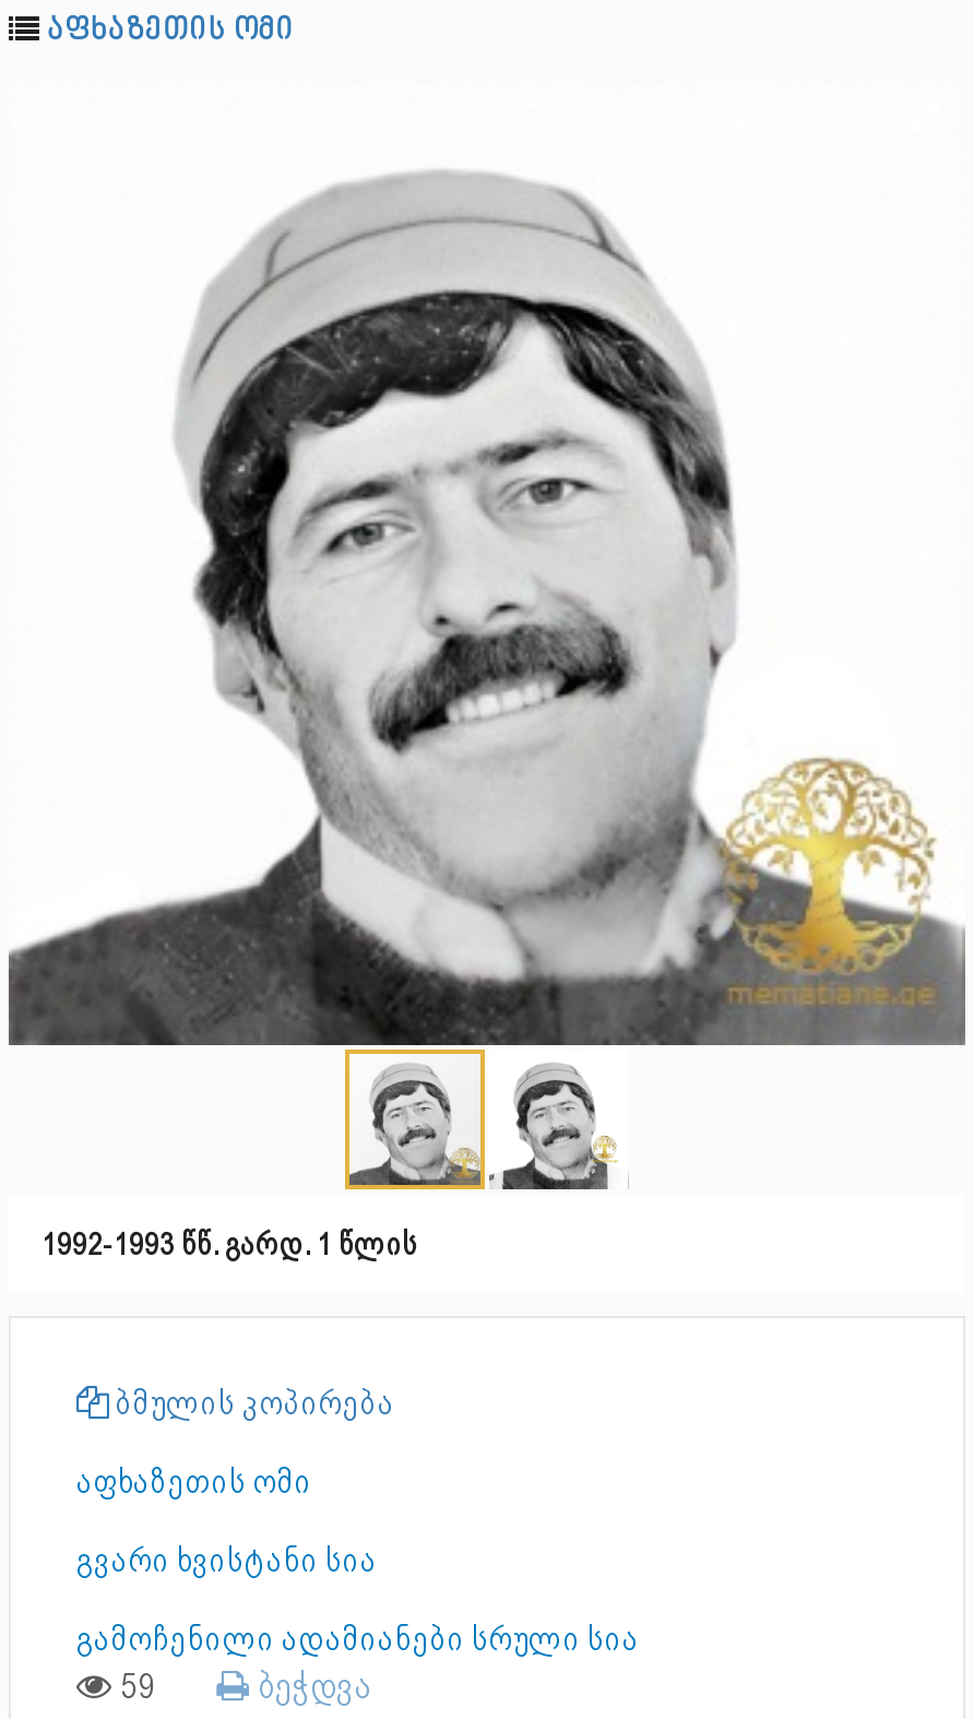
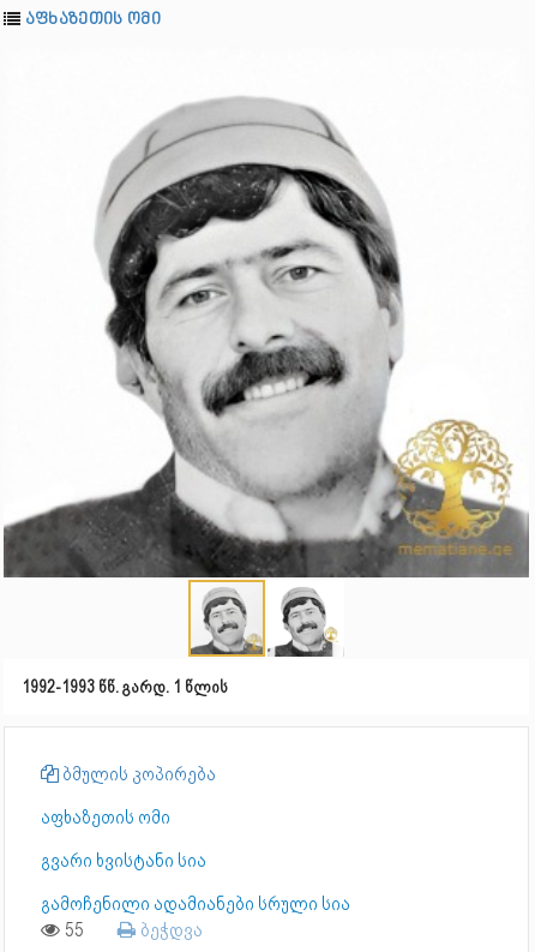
[111,1665,371,1707] 59 ბეჭდვა -> [60,918,203,941] 55 ბეჭდვა

